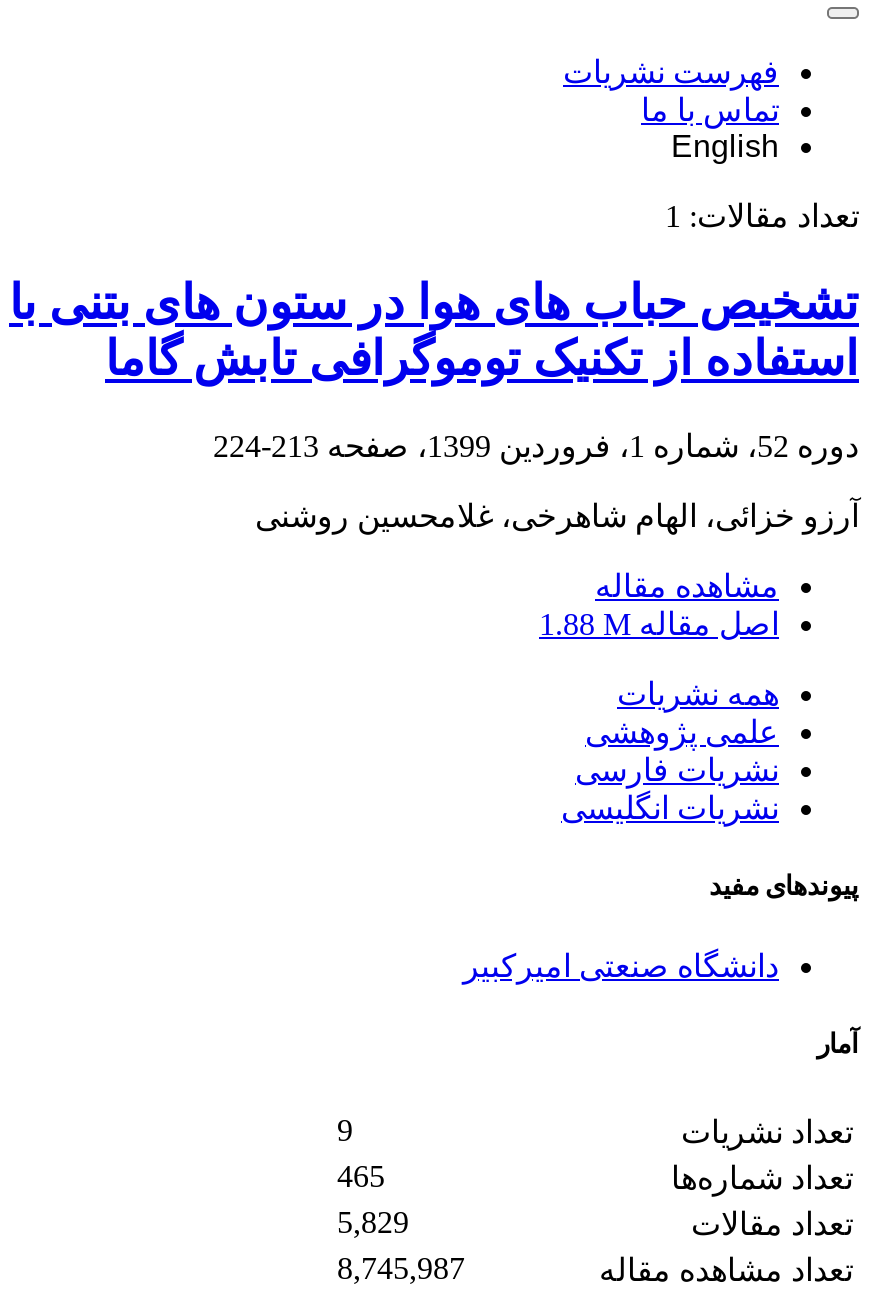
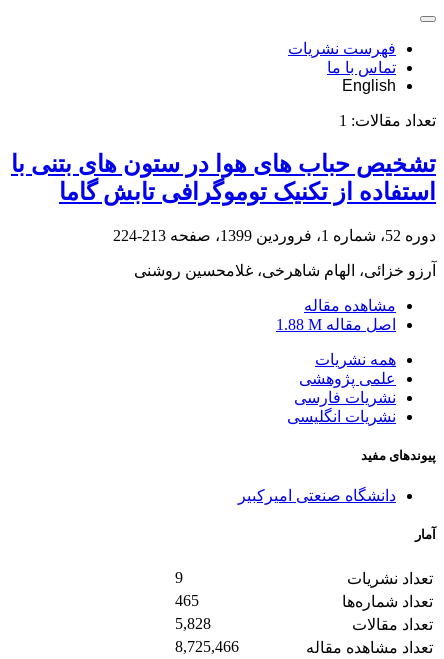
[337,1204,409,1238] 5,829 -> [175,614,211,631] 5,828
[337,1250,465,1284] 8,745,987 -> [175,637,239,654] 8,725,466

